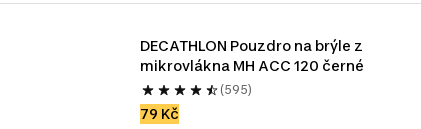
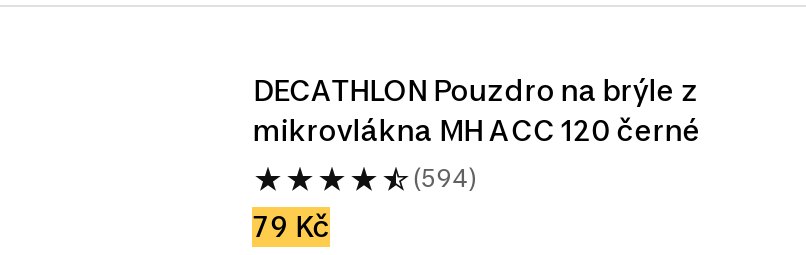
[220,82,252,97] (595) -> [413,163,477,193] (594)

